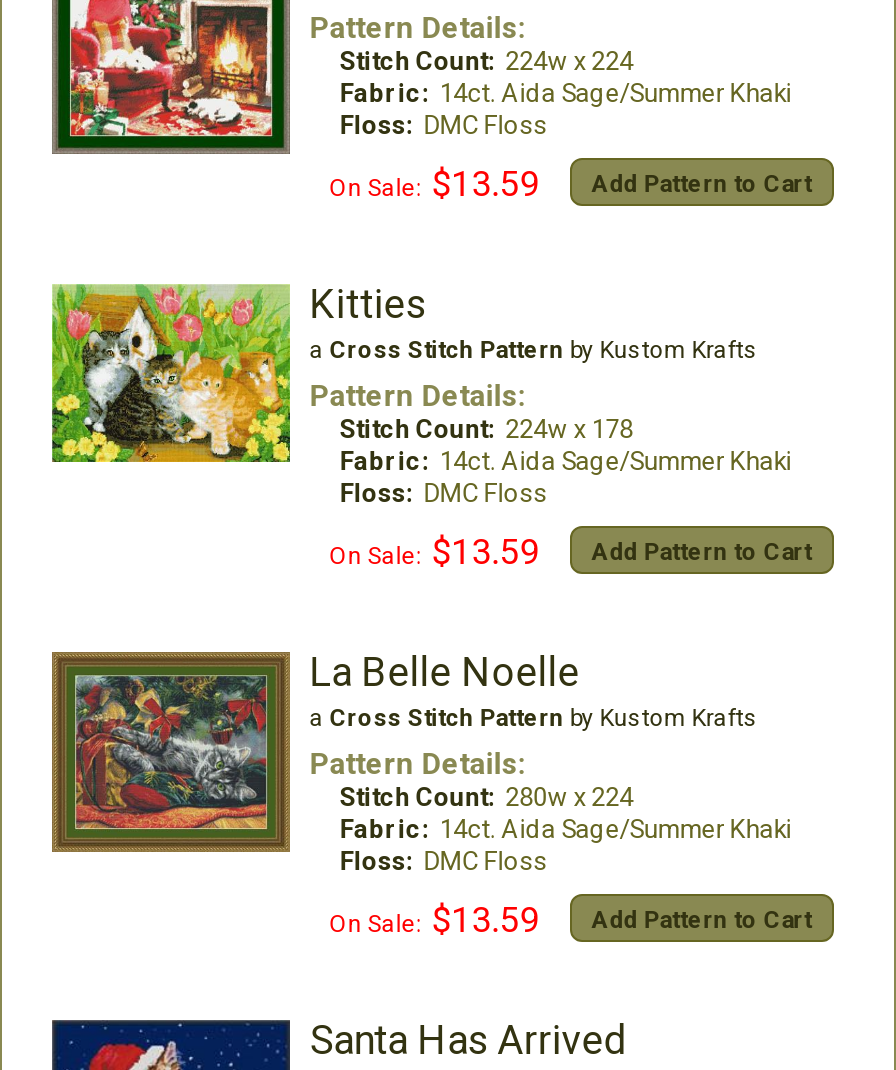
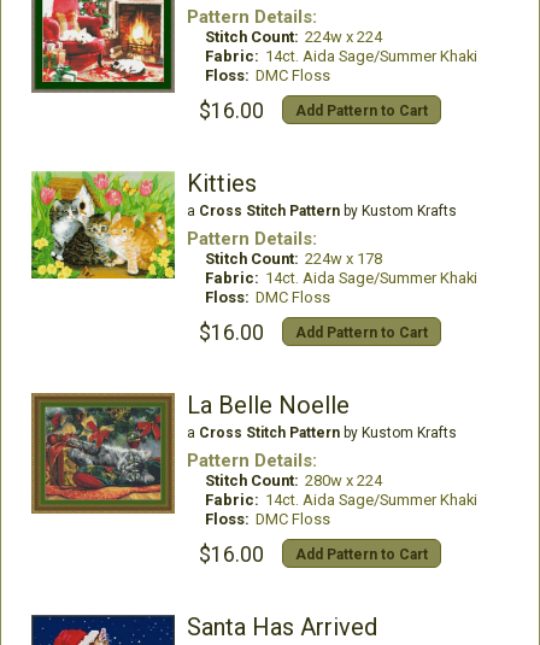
[330,164,812,204] On Sale: $13.59 Add Pattern to Cart -> [199,99,428,123] $16.00 Add Pattern to Cart
[330,532,812,572] On Sale: $13.59 Add Pattern to Cart -> [199,321,428,345] $16.00 Add Pattern to Cart
[330,900,812,940] On Sale: $13.59 Add Pattern to Cart -> [199,543,428,567] $16.00 Add Pattern to Cart

